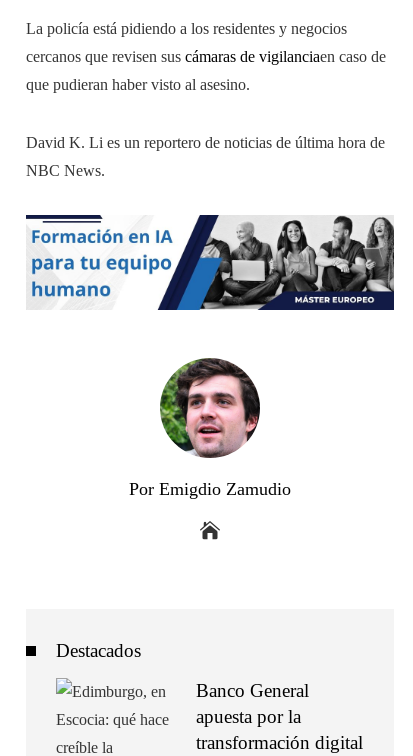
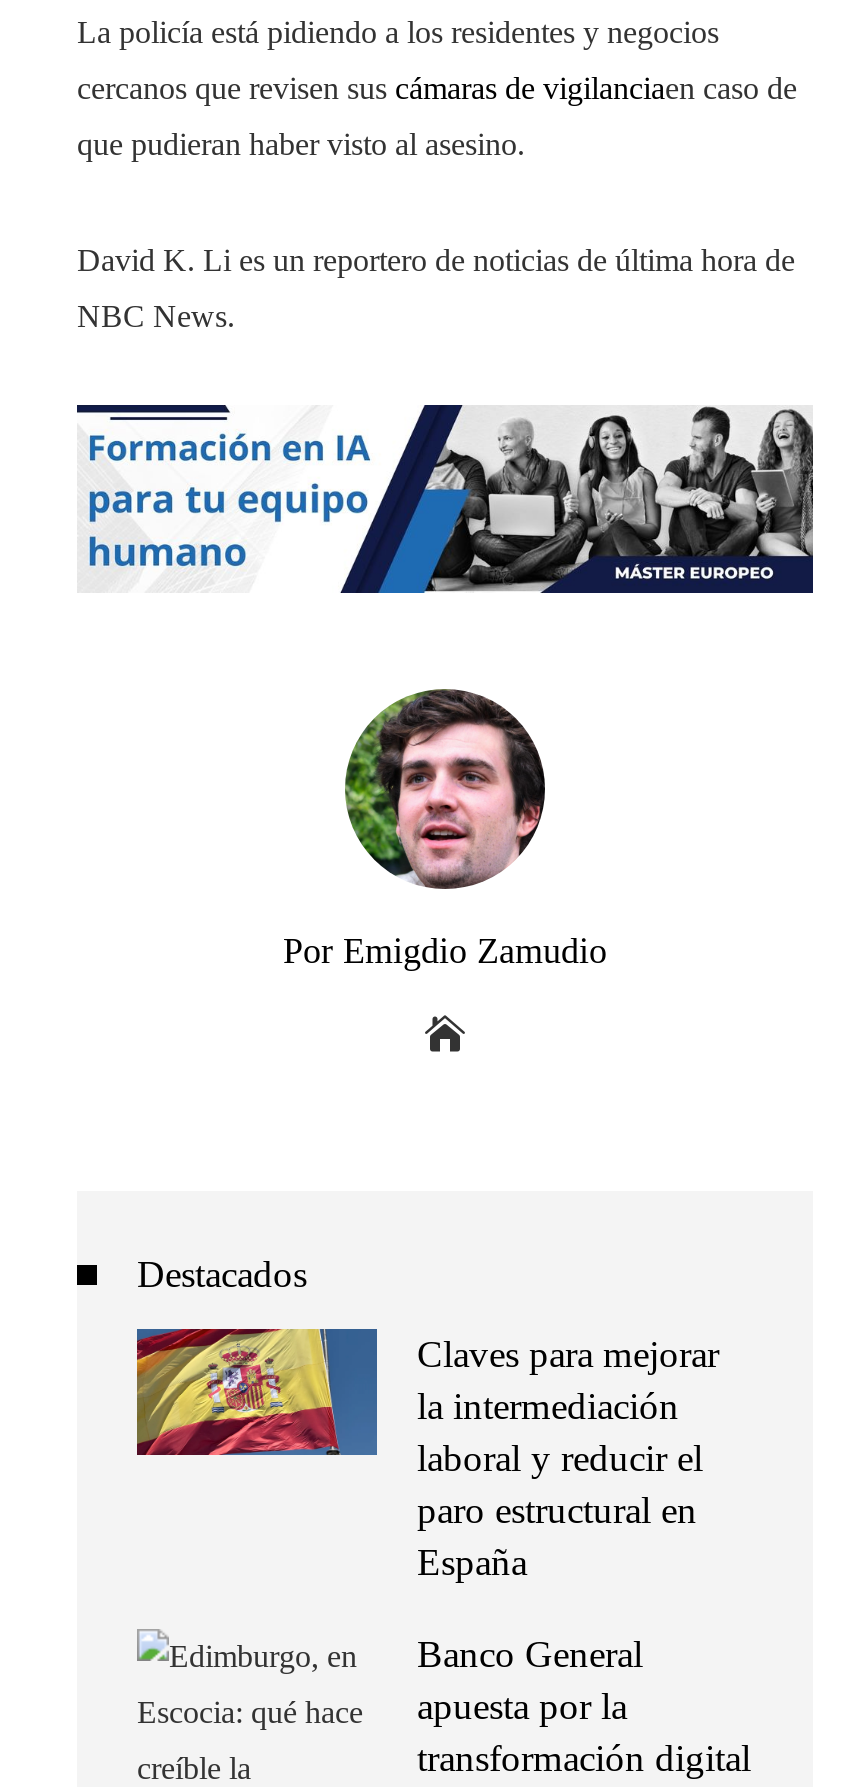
none -> [135,1327,719,1584] [image] | Claves para mejorar | la intermediación | laboral y reducir el | paro estructural en | España

